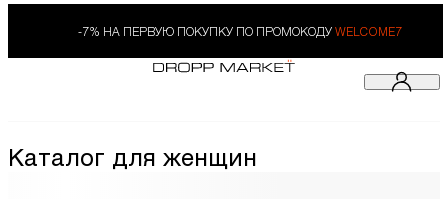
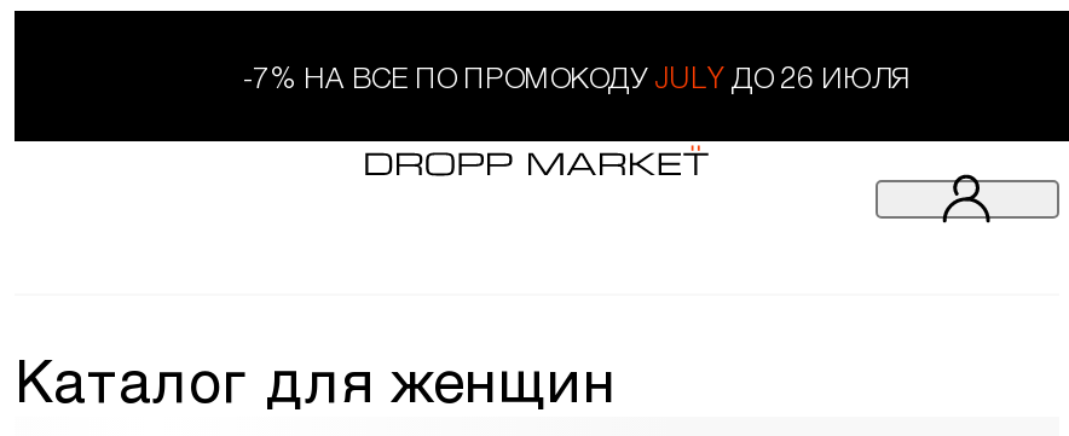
[78,24,402,38] -7% НА ПЕРВУЮ ПОКУПКУ ПО ПРОМОКОДУ WELCOME7 -> [243,59,908,93] -7% НА ВСЕ ПО ПРОМОКОДУ JULY ДО 26 ИЮЛЯ

